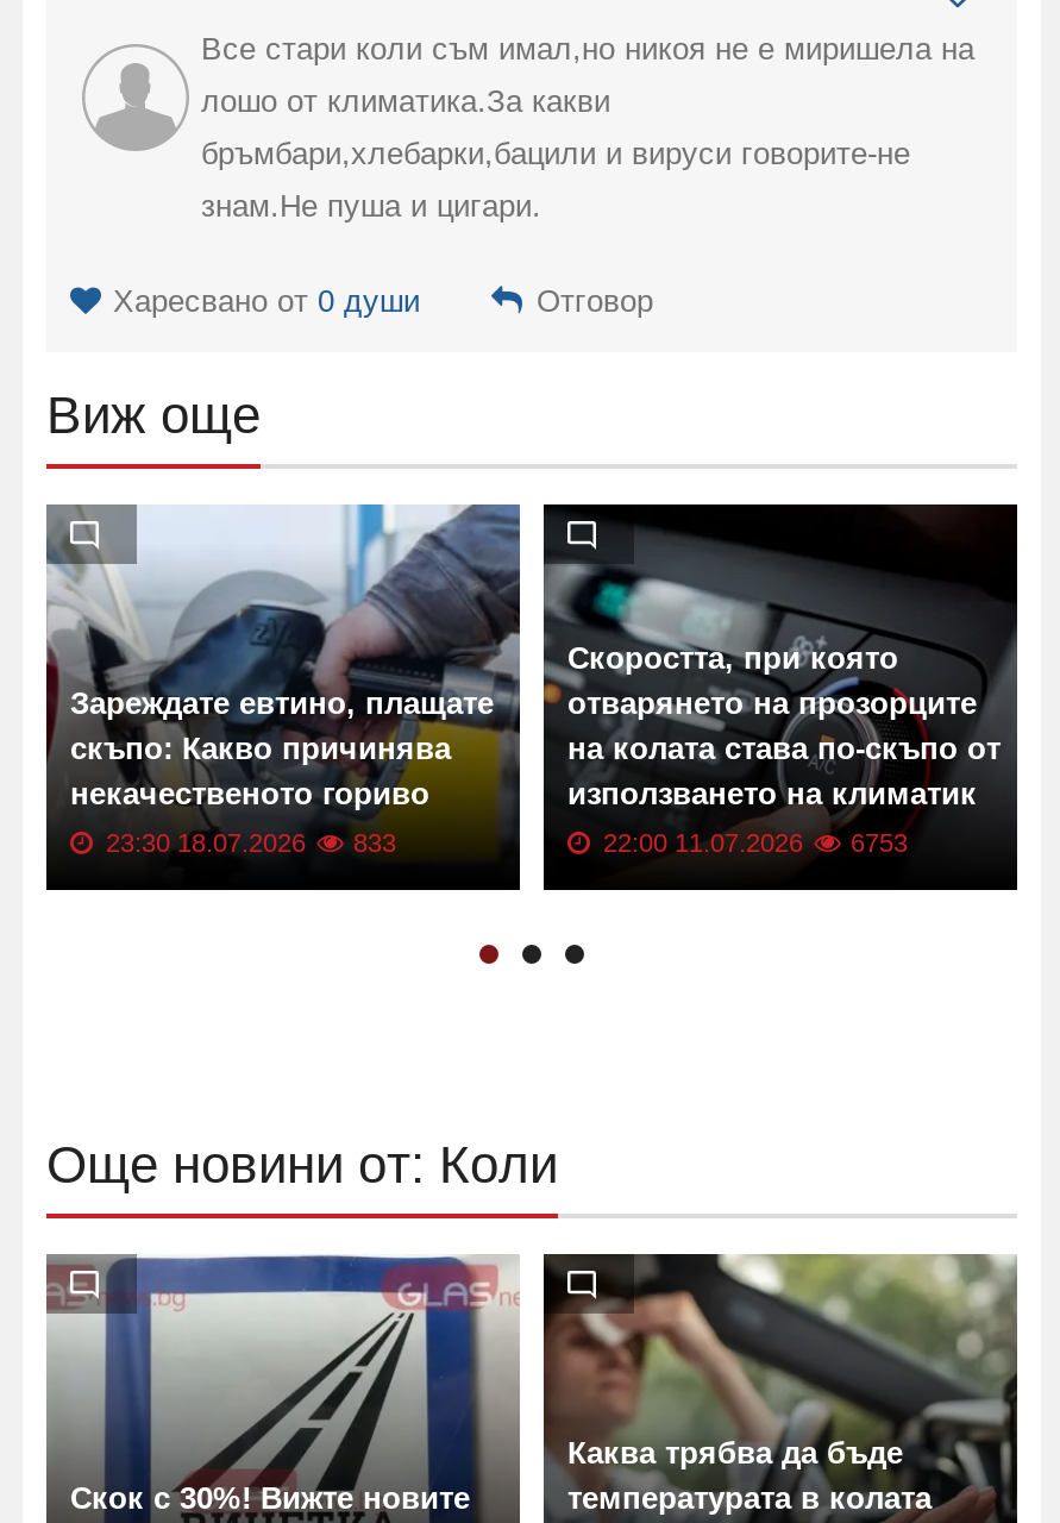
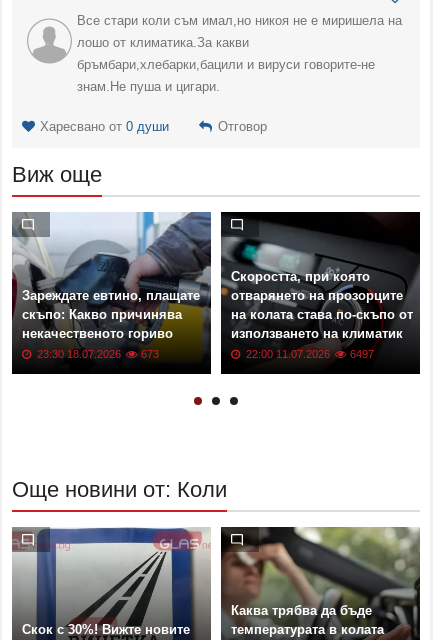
[99,827,396,856] 23:30 18.07.2026 833 -> [34,348,159,360] 23:30 18.07.2026 673
[596,827,908,856] 22:00 11.07.2026 6753 -> [243,348,374,360] 22:00 11.07.2026 6497

